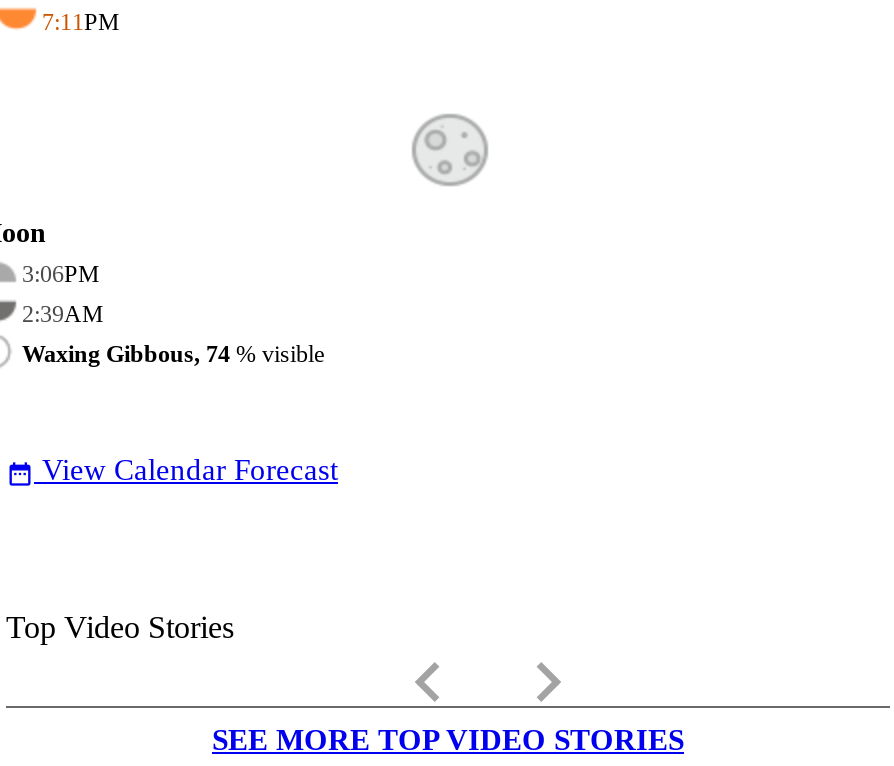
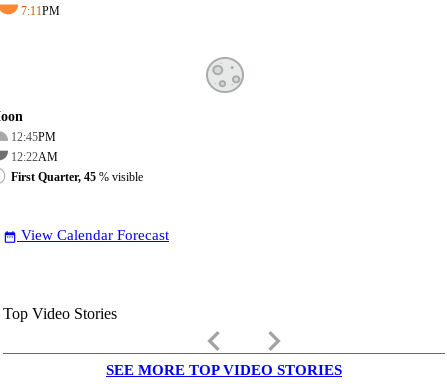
[22,260,100,288] 3:06PM -> [11,130,56,144] 12:45PM
[22,300,104,328] 2:39AM -> [11,150,58,164] 12:22AM
[22,340,324,368] Waxing Gibbous, 74% visible -> [11,170,143,184] First Quarter, 45% visible

